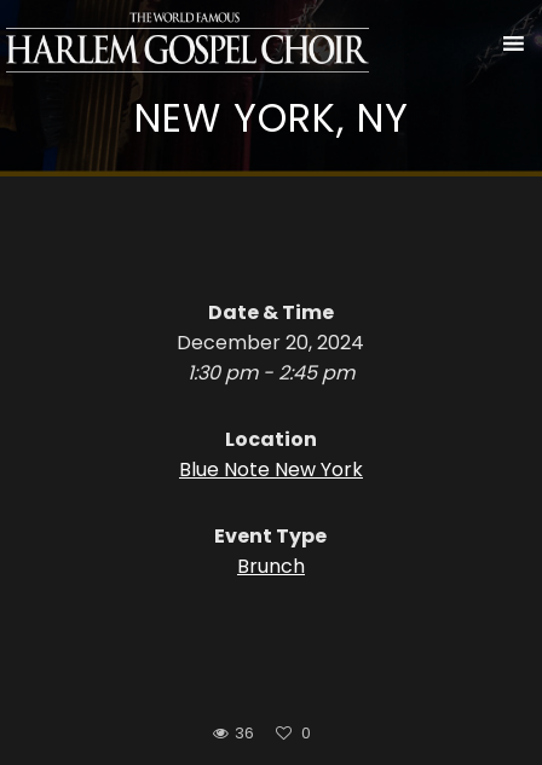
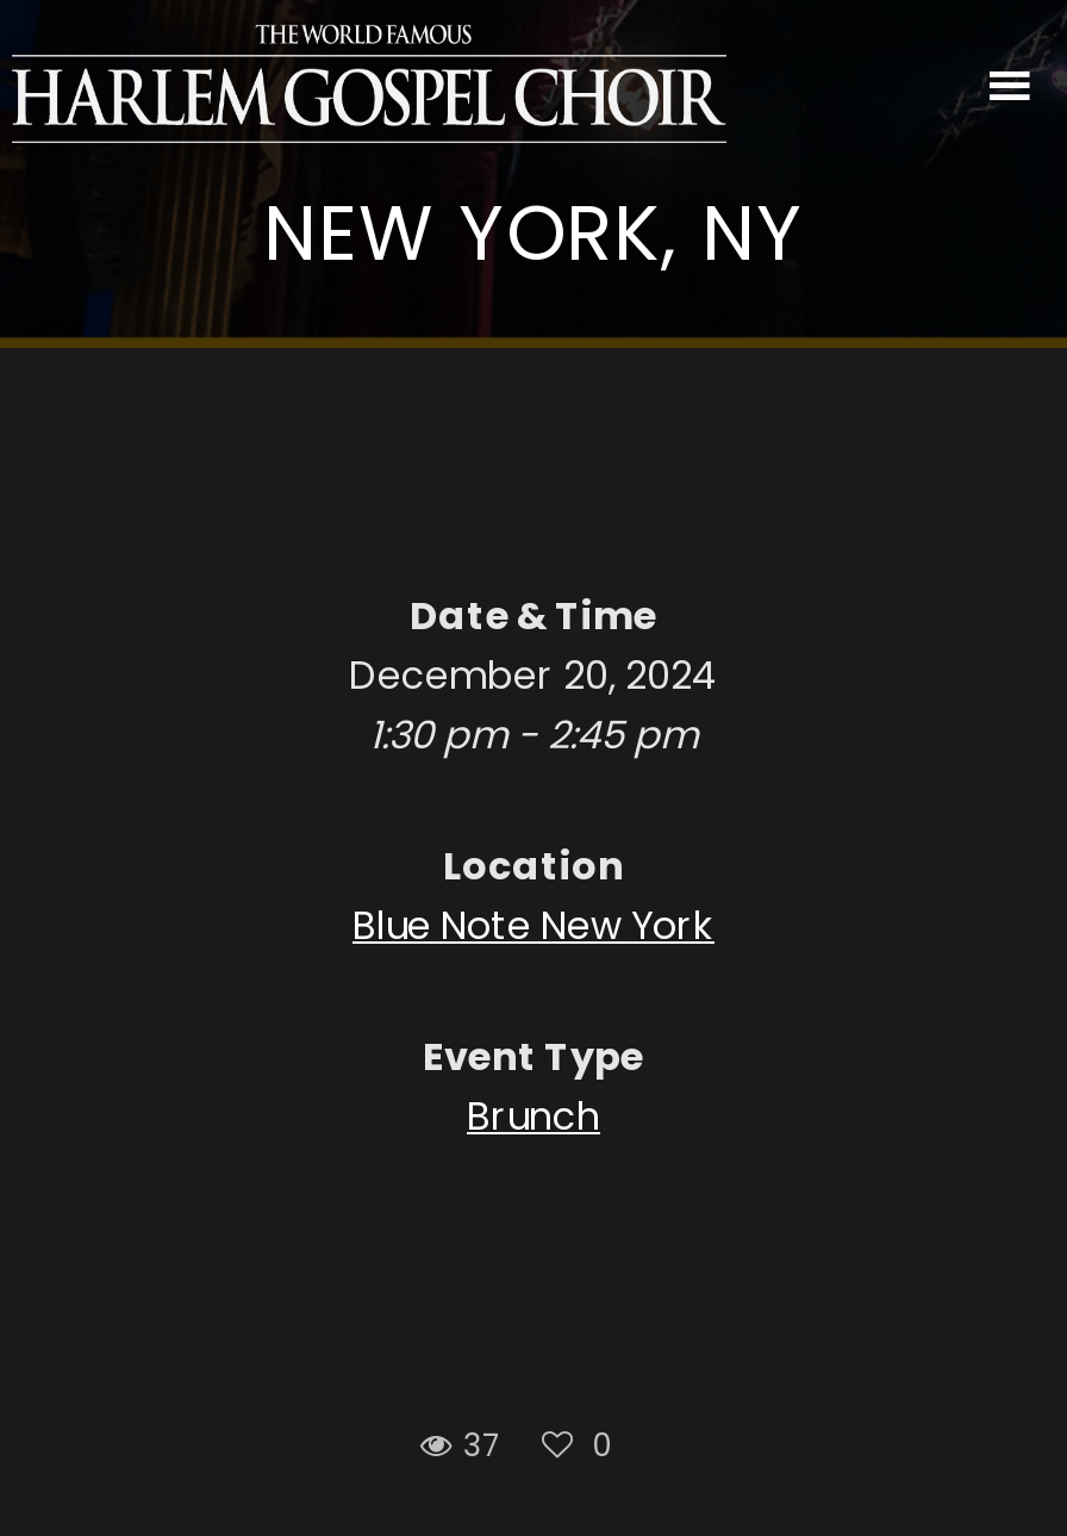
[235,722,311,745] 36 0 -> [463,1423,611,1469] 37 0

